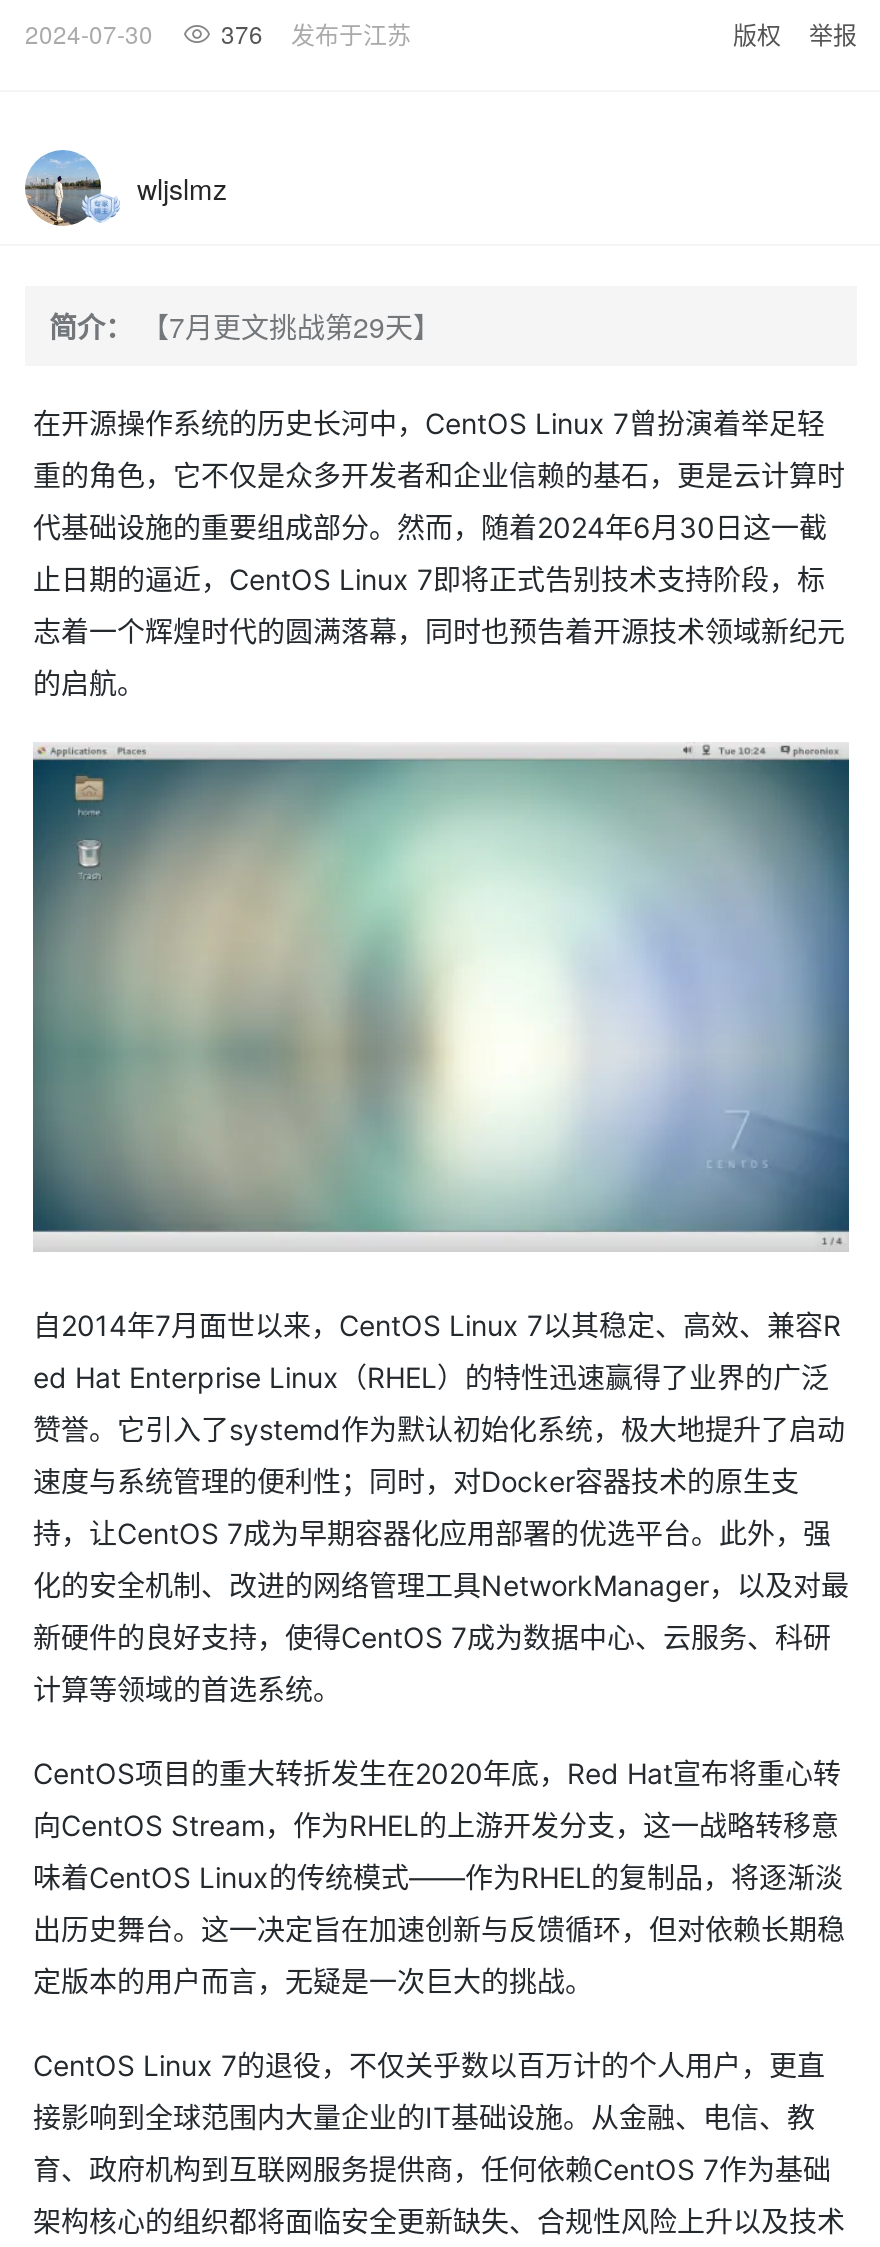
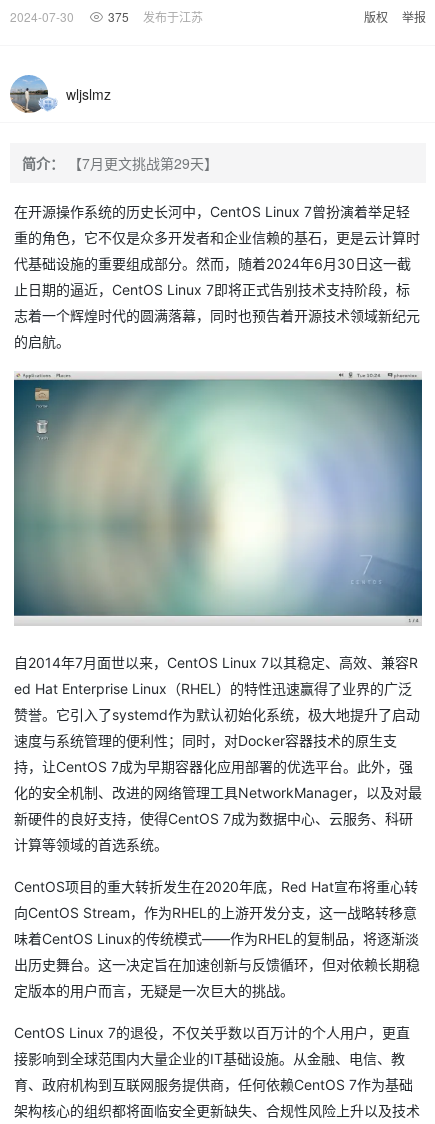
[25,16,411,50] 2024-07-30 376 发布于江苏 -> [10,8,203,25] 2024-07-30 375 发布于江苏

